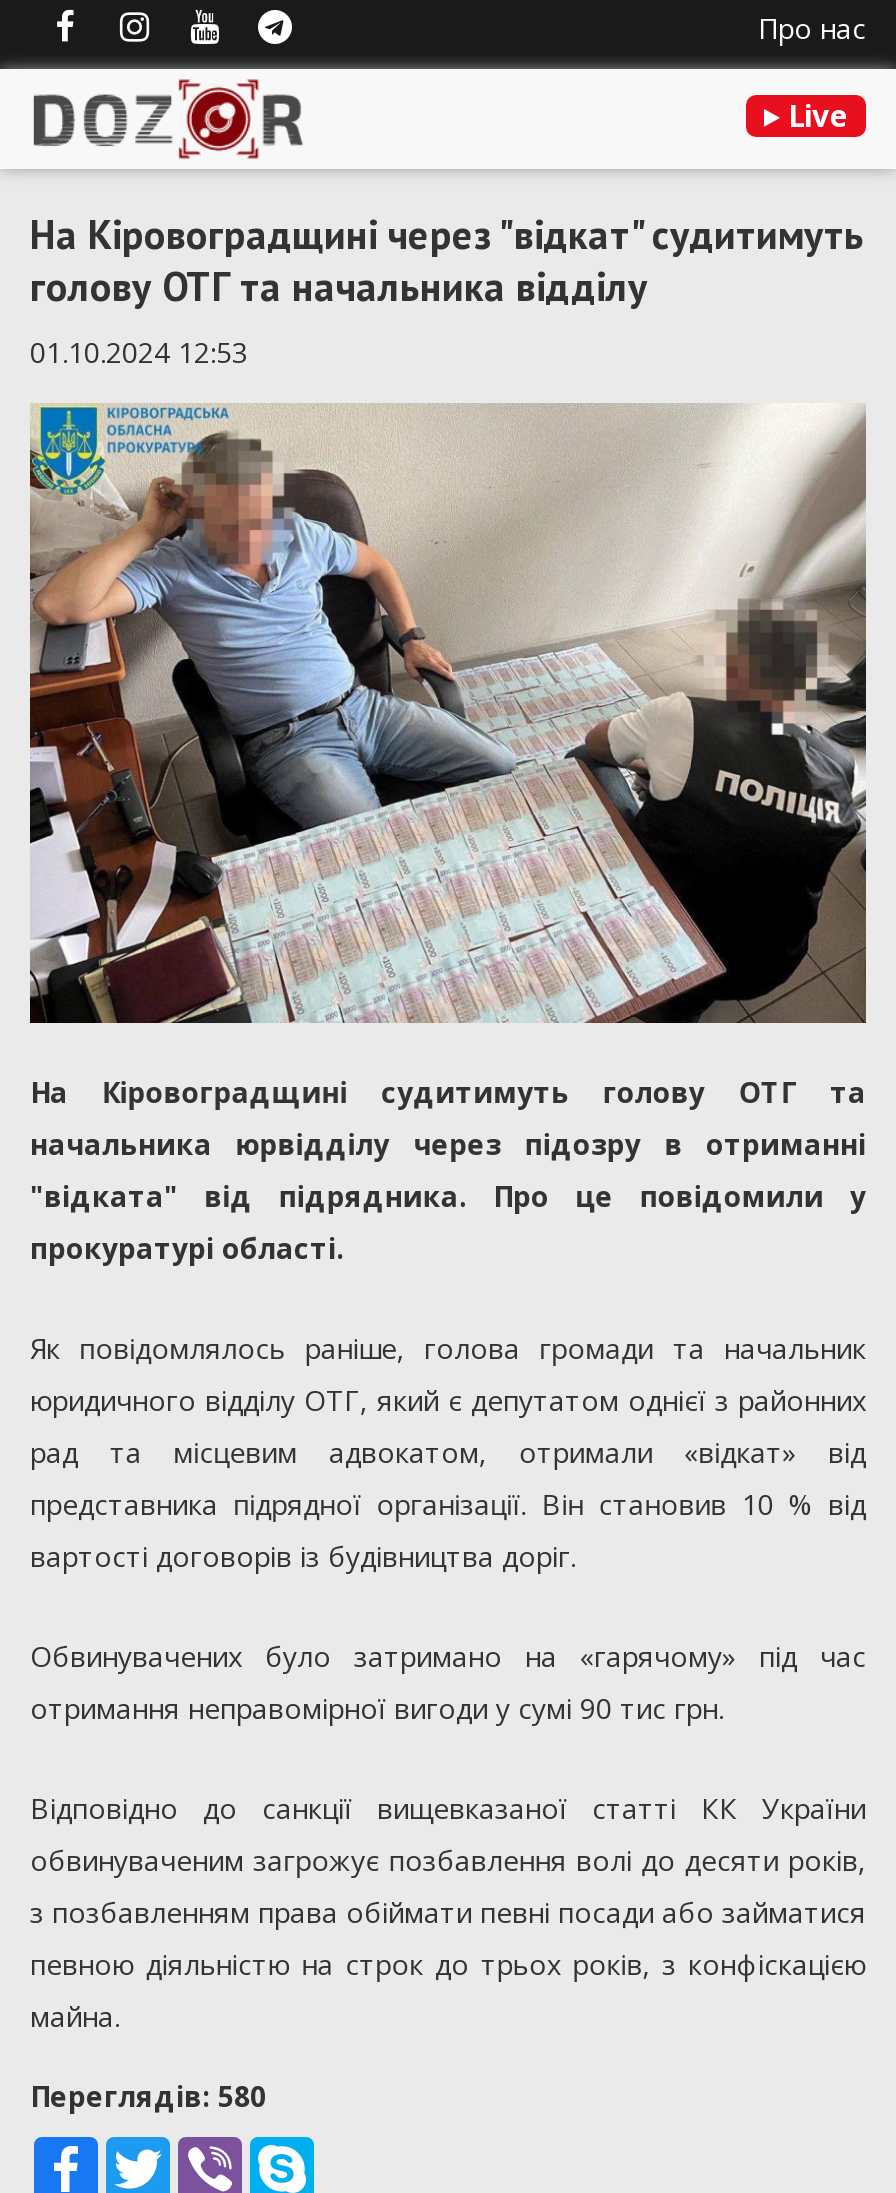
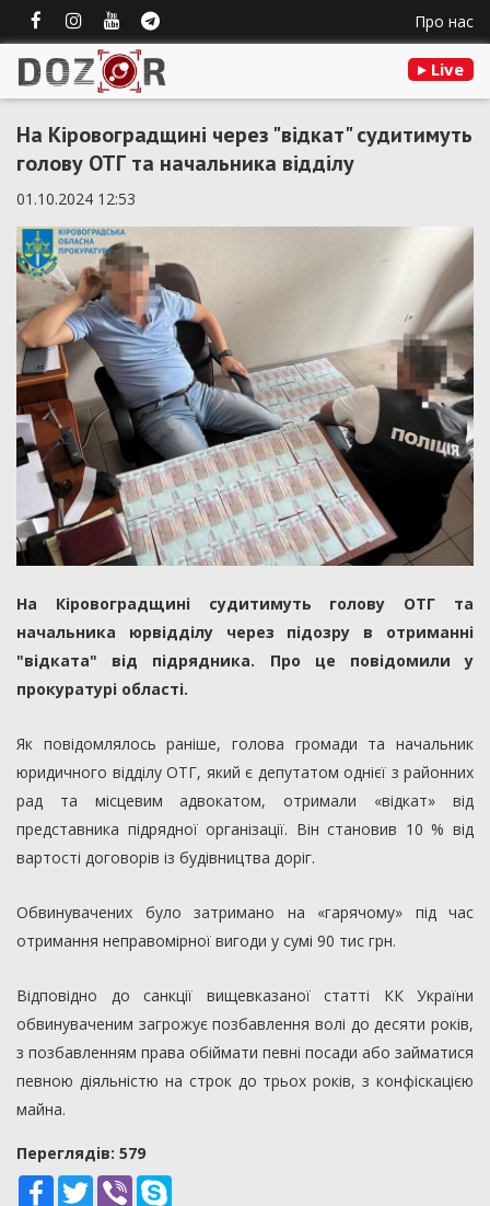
[30,2077,266,2115] Переглядiв: 580 -> [16,1142,145,1163] Переглядiв: 579

